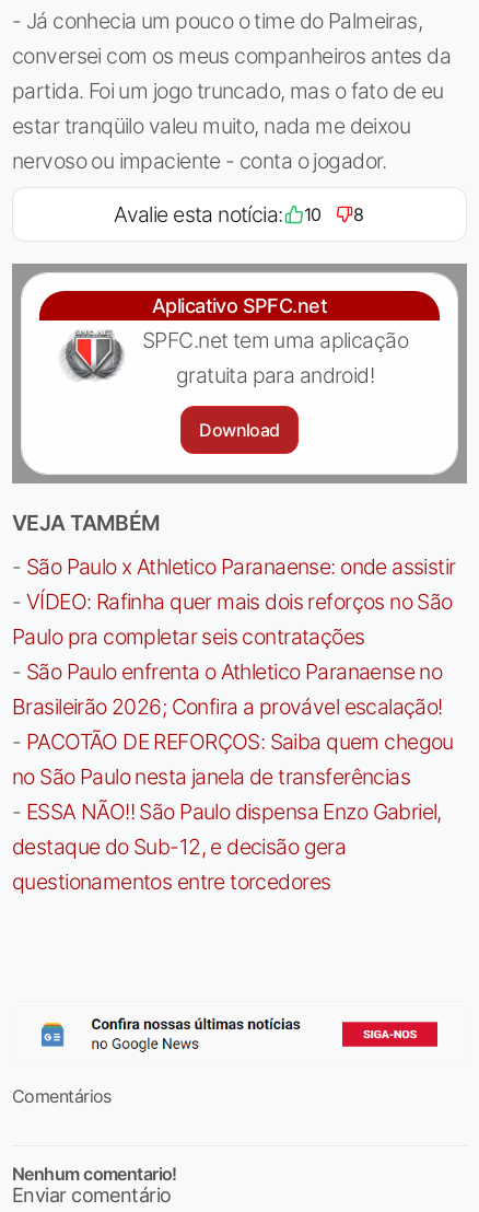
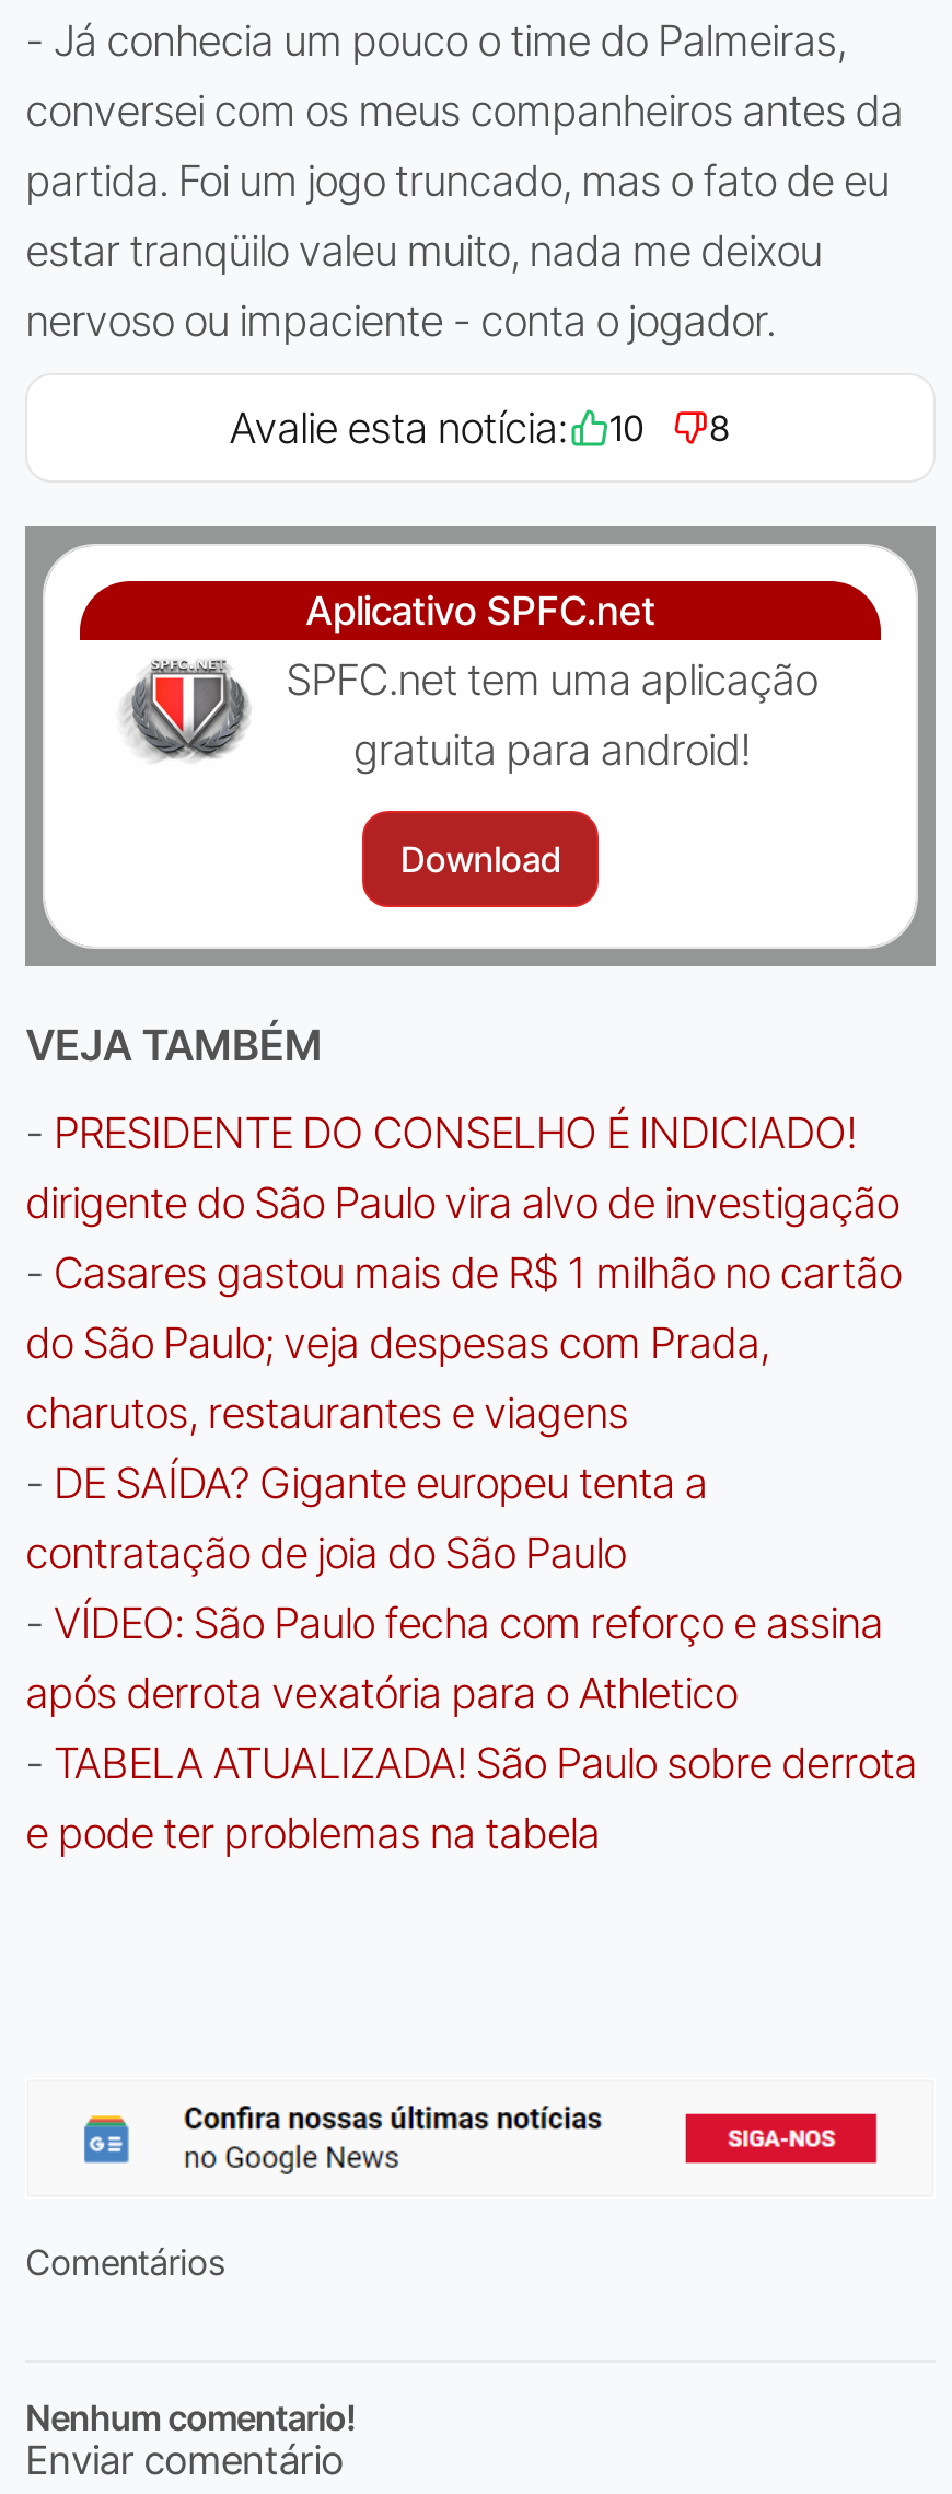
[12,553,455,894] - São Paulo x Athletico Paranaense: onde assistir | - VÍDEO: Rafinha quer mais dois reforços no São | Paulo pra completar seis contratações | - São Paulo enfrenta o Athletico Paranaense no | Brasileirão 2026; Confira a provável escalação! | - PACOTÃO DE REFORÇOS: Saiba quem chegou | no São Paulo nesta janela de transferências | - ESSA NÃO!! São Paulo dispensa Enzo Gabriel, | destaque do Sub-12, e decisão gera | questionamentos entre torcedores -> [25,1106,917,1858] - PRESIDENTE DO CONSELHO É INDICIADO! | dirigente do São Paulo vira alvo de investigação | - Casares gastou mais de R$ 1 milhão no cartão | do São Paulo; veja despesas com Prada, | charutos, restaurantes e viagens | - DE SAÍDA? Gigante europeu tenta a | contratação de joia do São Paulo | - VÍDEO: São Paulo fecha com reforço e assina | após derrota vexatória para o Athletico | - TABELA ATUALIZADA! São Paulo sobre derrota | e pode ter problemas na tabela

